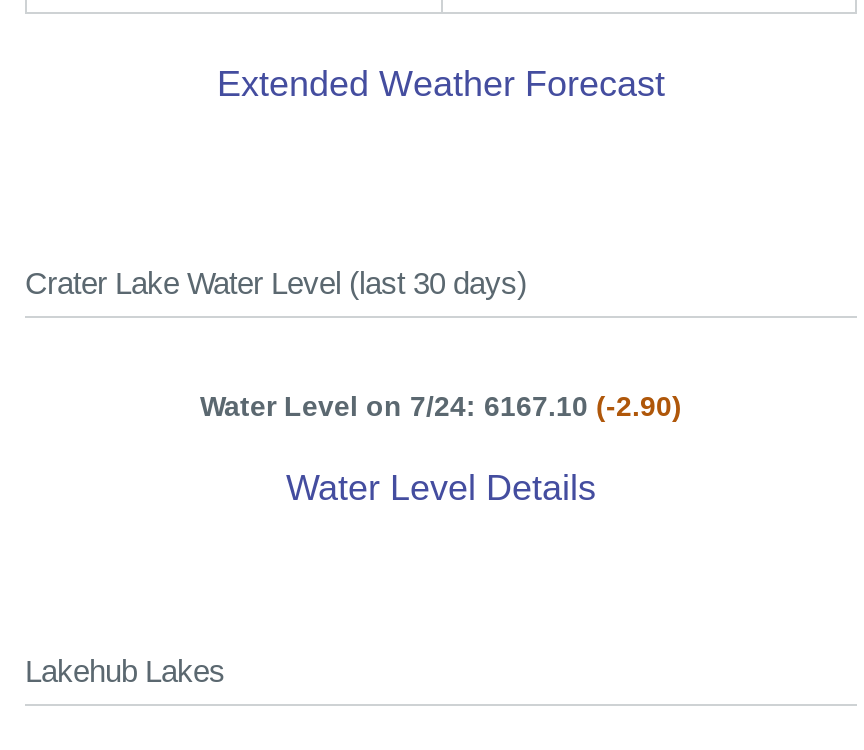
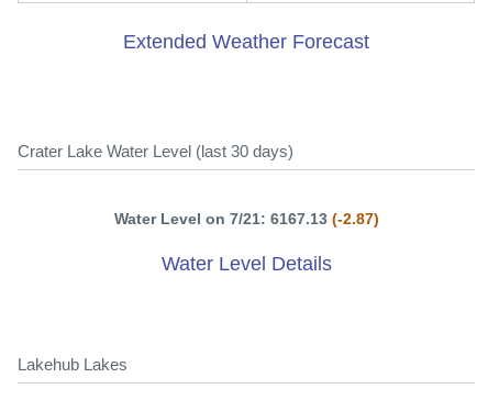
[200,390,682,422] Water Level on 7/24: 6167.10 (-2.90) -> [114,210,379,227] Water Level on 7/21: 6167.13 (-2.87)

